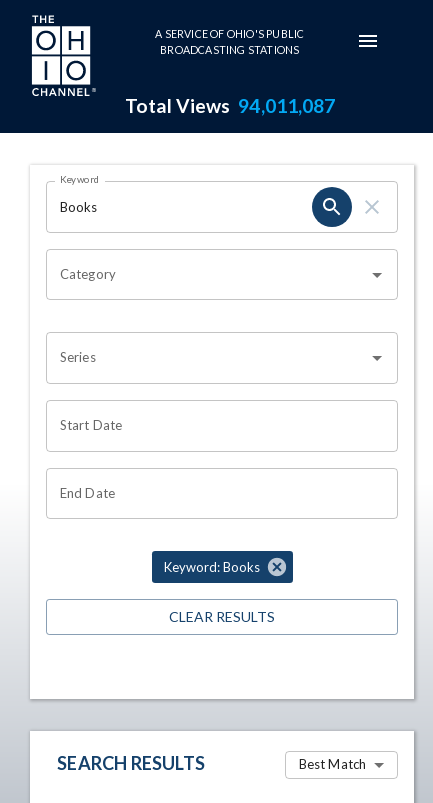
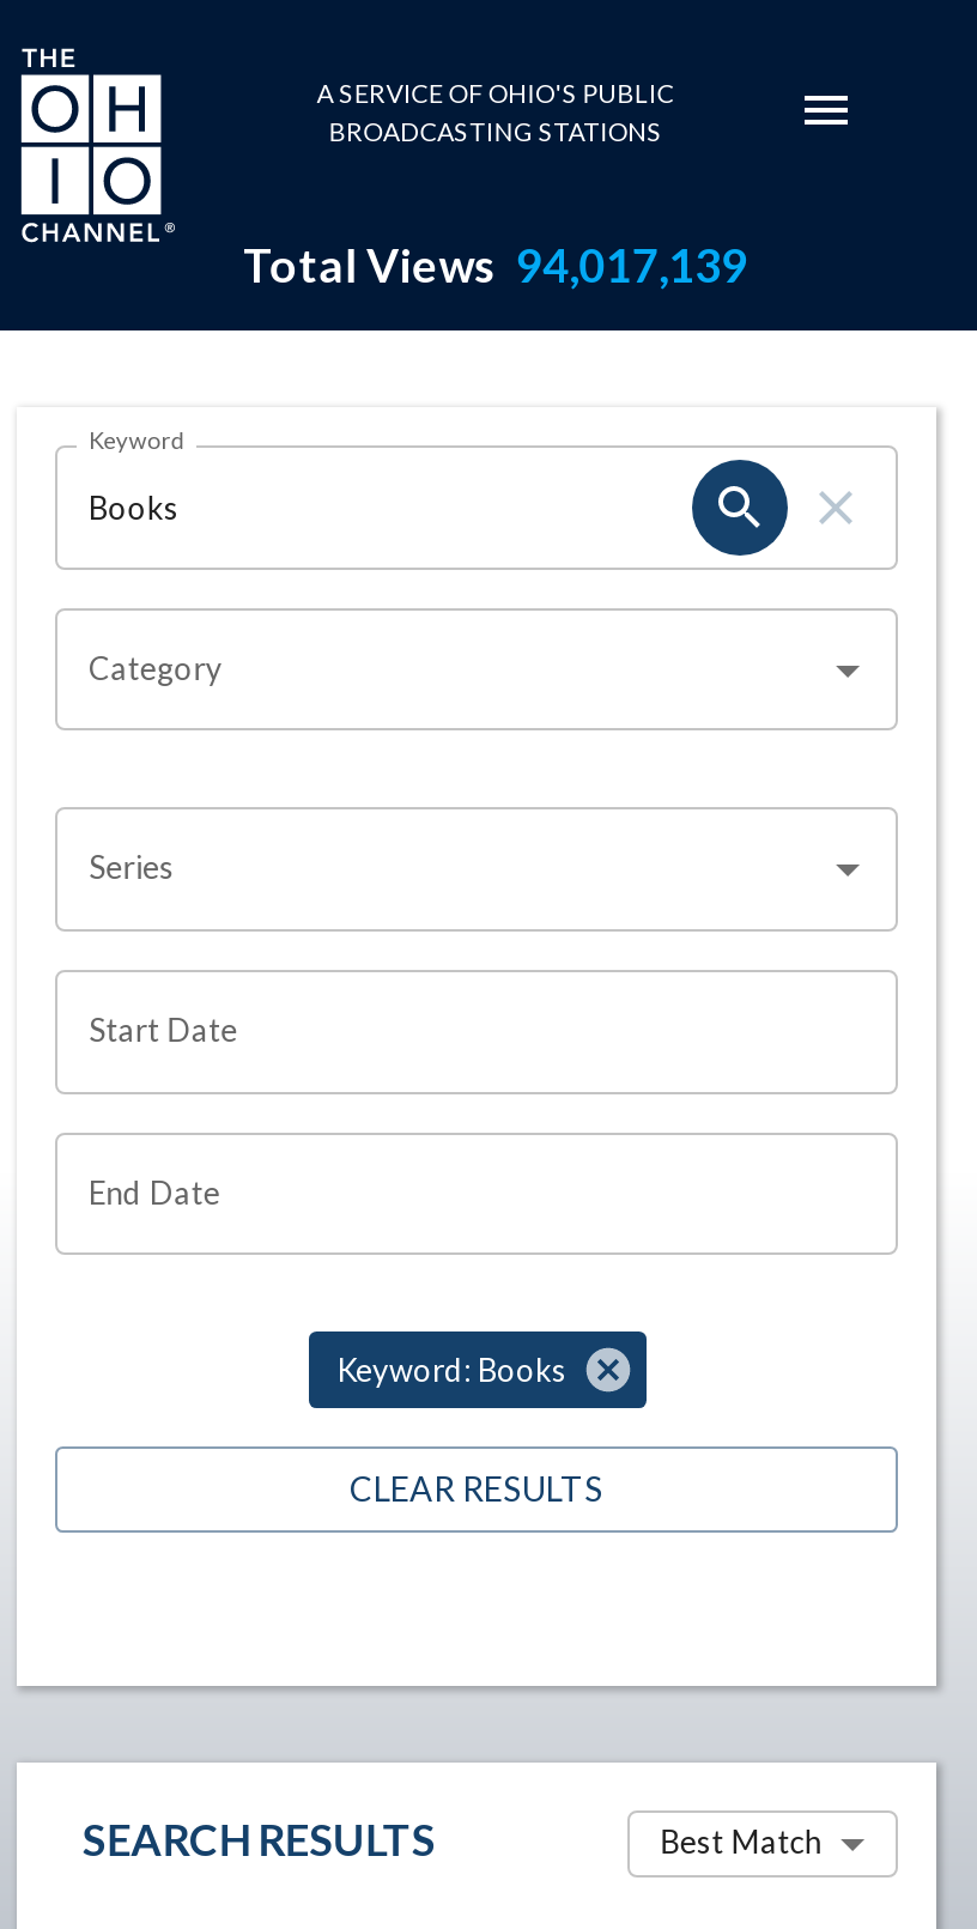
[124,94,335,117] Total Views 94,011,087 -> [243,237,748,292] Total Views 94,017,139

